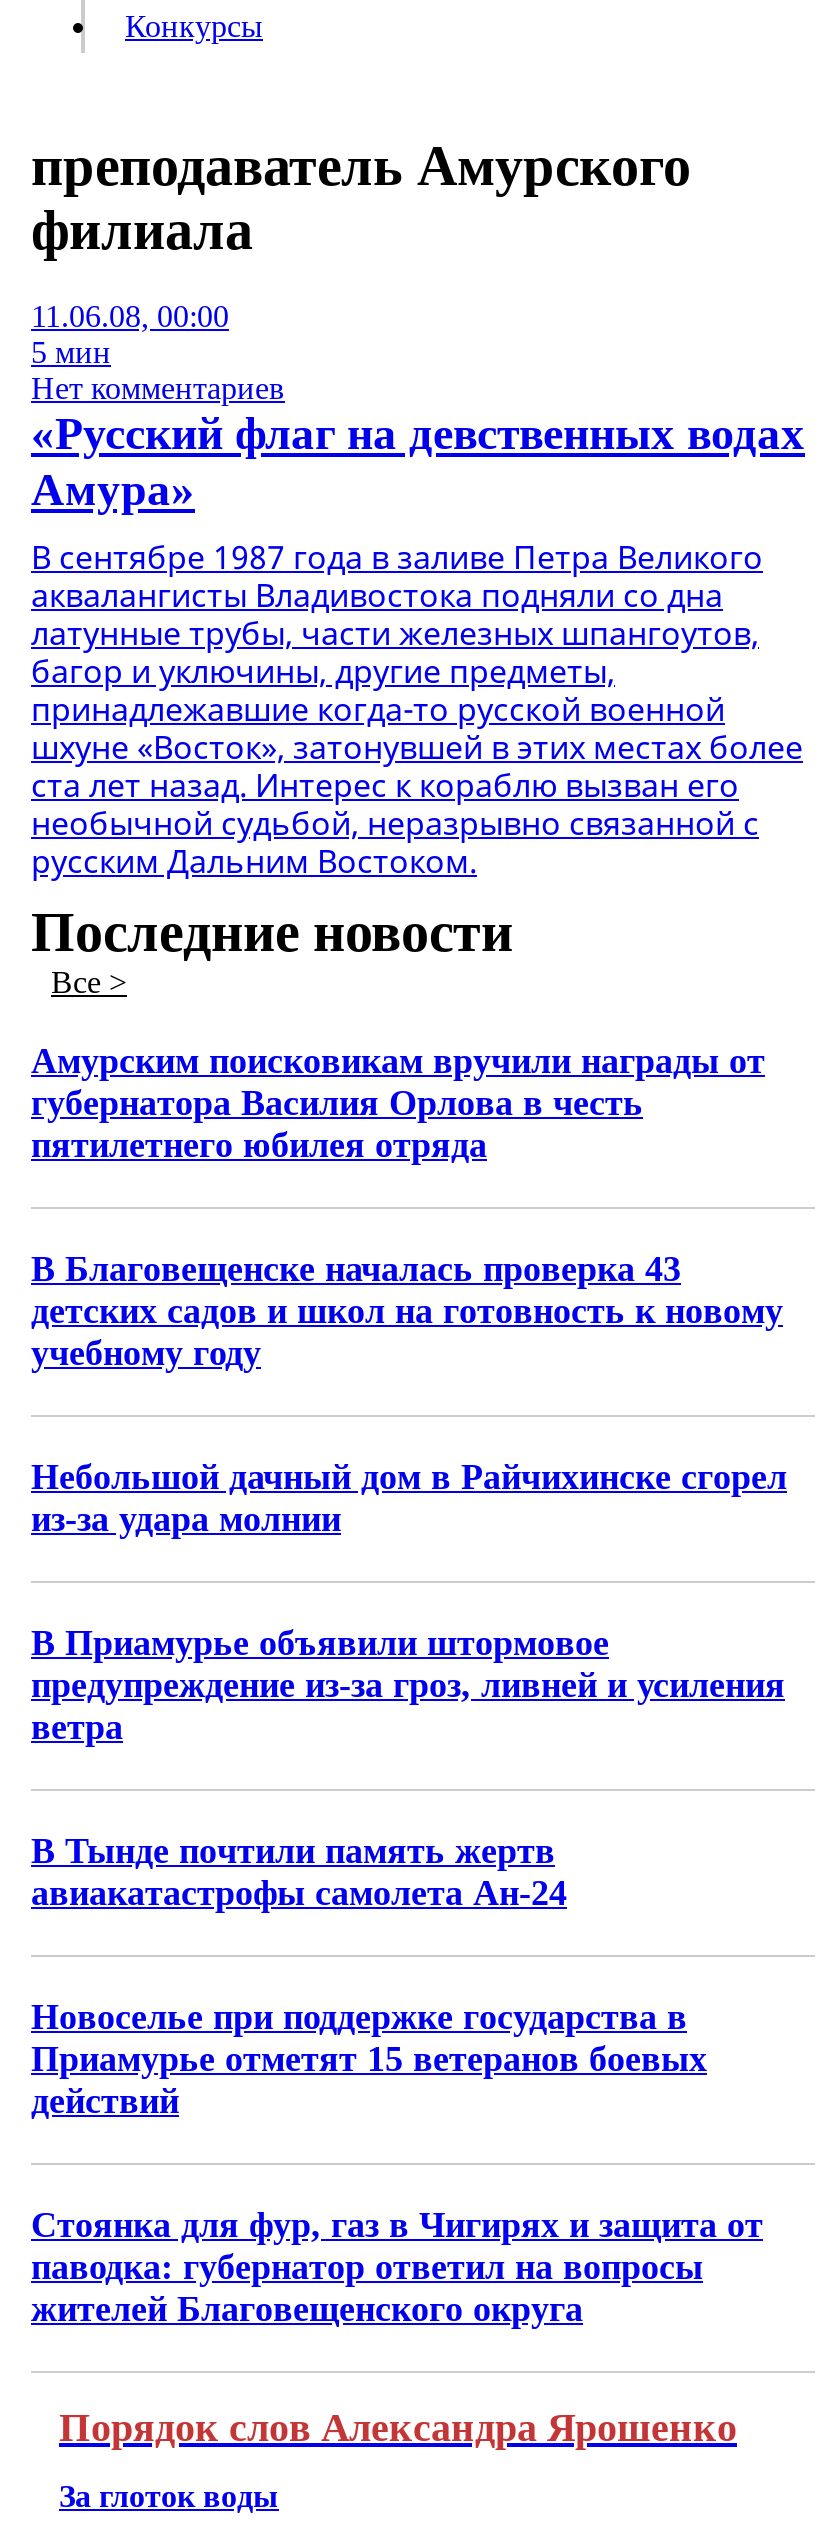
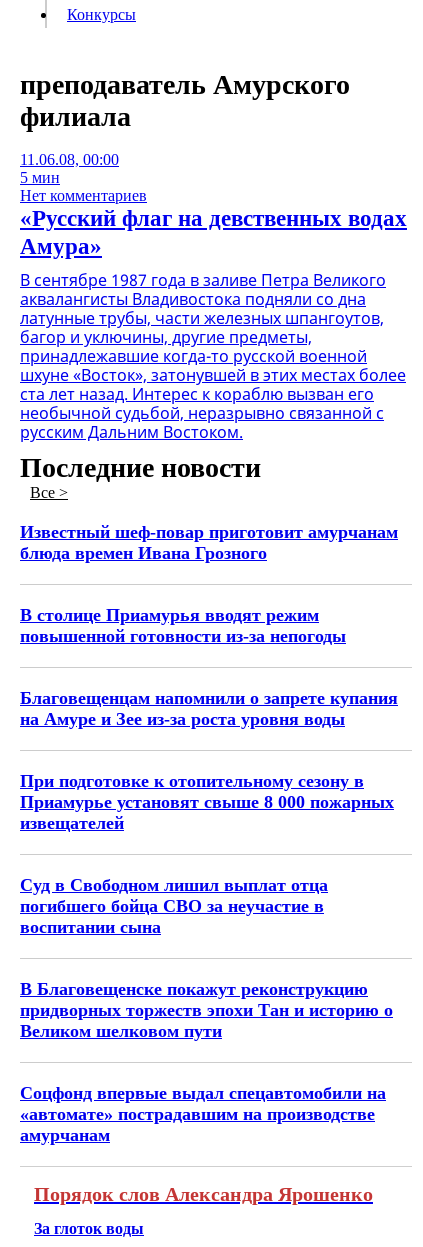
[31,1042,765,1166] Амурским поисковикам вручили награды от | губернатора Василия Орлова в честь | пятилетнего юбилея отряда -> [20,522,398,563] Известный шеф-повар приготовит амурчанам | блюда времен Ивана Грозного
[31,1250,783,1374] В Благовещенске началась проверка 43 | детских садов и школ на готовность к новому | учебному году -> [20,605,346,646] В столице Приамурья вводят режим | повышенной готовности из-за непогоды
[31,1458,787,1540] Небольшой дачный дом в Райчихинске сгорел | из-за удара молнии -> [20,688,398,729] Благовещенцам напомнили о запрете купания | на Амуре и Зее из-за роста уровня воды
[31,1624,785,1748] В Приамурье объявили штормовое | предупреждение из-за гроз, ливней и усиления | ветра -> [20,771,394,833] При подготовке к отопительному сезону в | Приамурье установят свыше 8 000 пожарных | извещателей
[31,1832,567,1914] В Тынде почтили память жертв | авиакатастрофы самолета Ан-24 -> [20,875,328,937] Суд в Свободном лишил выплат отца | погибшего бойца СВО за неучастие в | воспитании сына
[31,1998,707,2122] Новоселье при поддержке государства в | Приамурье отметят 15 ветеранов боевых | действий -> [20,979,393,1041] В Благовещенске покажут реконструкцию | придворных торжеств эпохи Тан и историю о | Великом шелковом пути
[31,2206,763,2330] Стоянка для фур, газ в Чигирях и защита от | паводка: губернатор ответил на вопросы | жителей Благовещенского округа -> [20,1083,386,1145] Соцфонд впервые выдал спецавтомобили на | «автомате» пострадавшим на производстве | амурчанам

